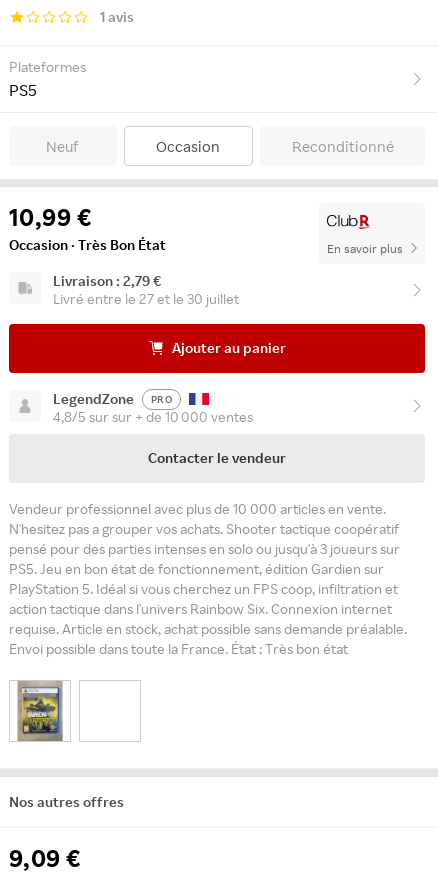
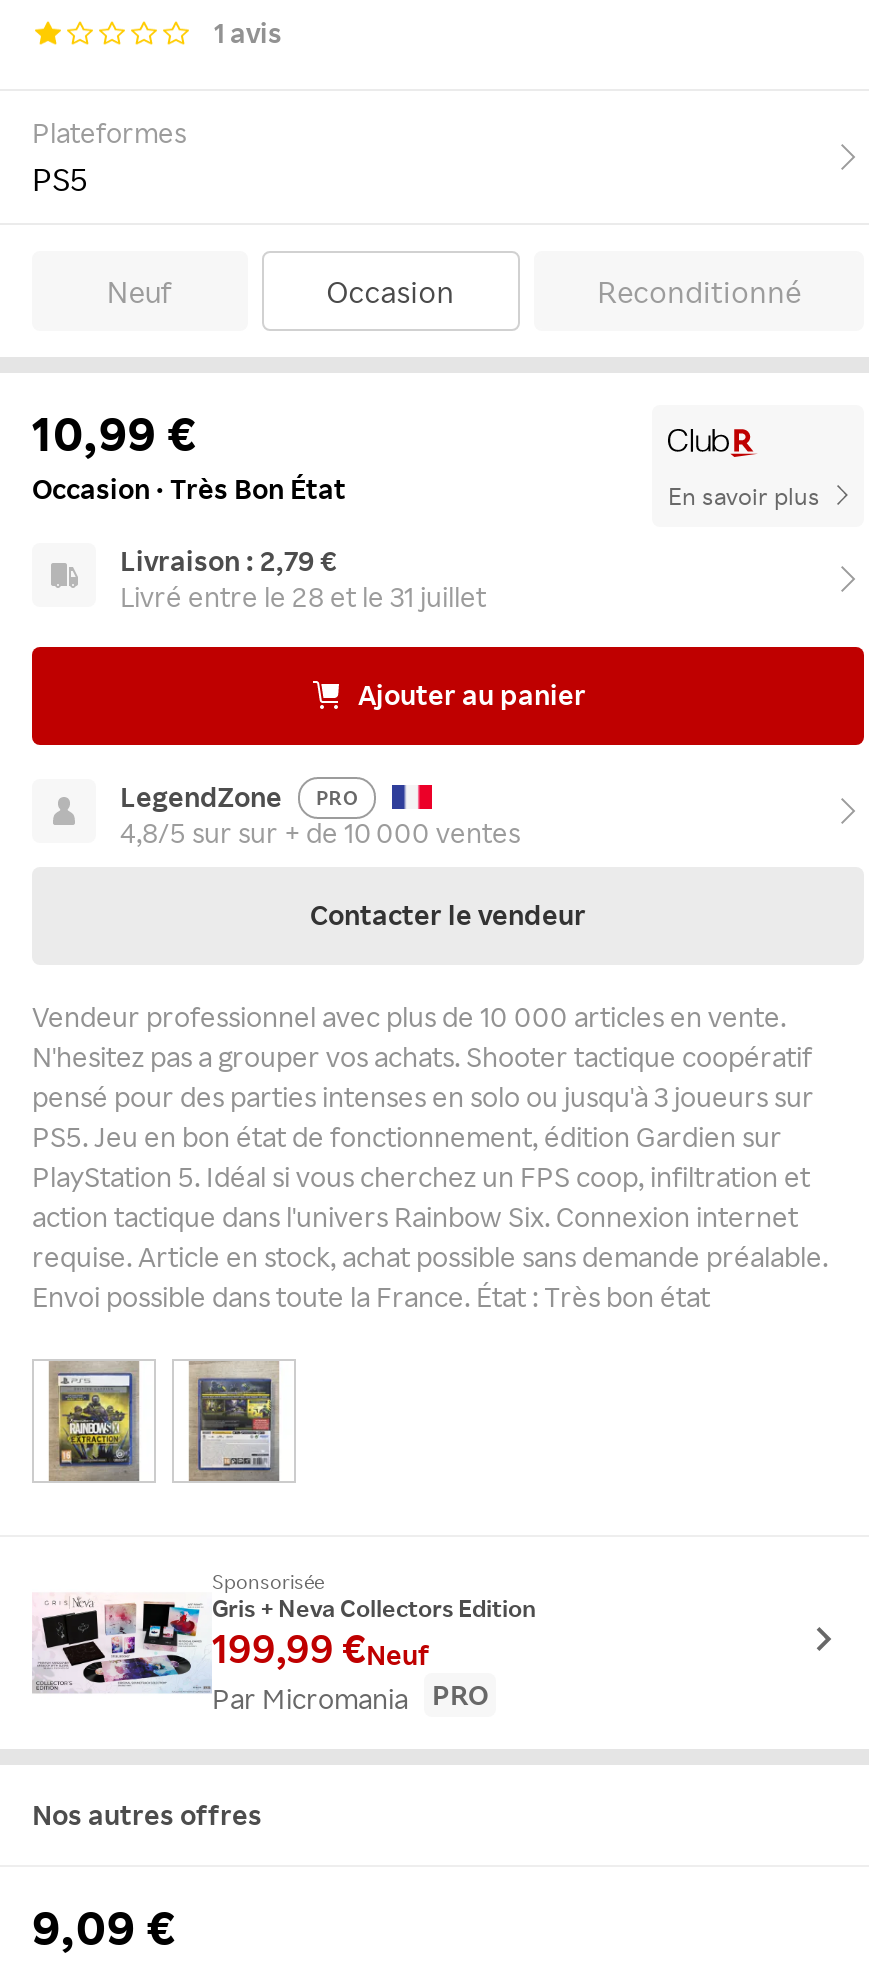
[53,289,239,306] Livré entre le 27 et le 30 juillet -> [120,579,486,613] Livré entre le 28 et le 31 juillet
none -> [34,1569,536,1715] [image] | Sponsorisée | Gris + Neva Collectors Edition | 199,99 €Neuf | Par Micromania | PRO
none -> [188,1360,280,1482] [image]

